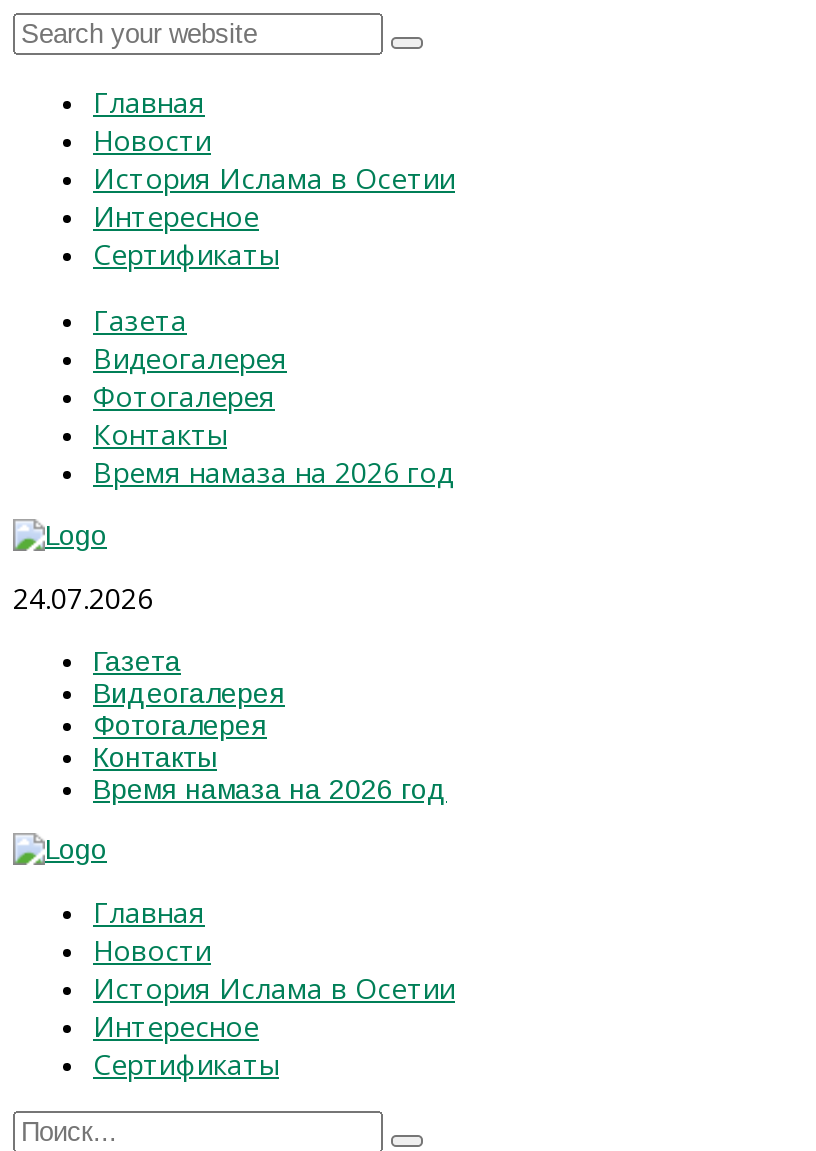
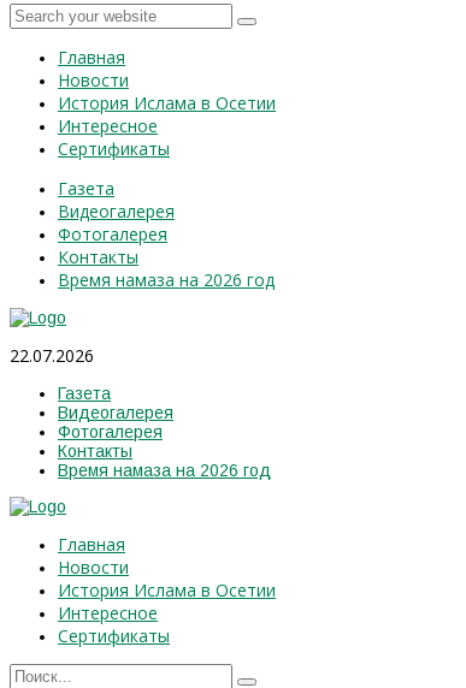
[13,579,153,617] 24.07.2026 -> [10,344,94,367] 22.07.2026

